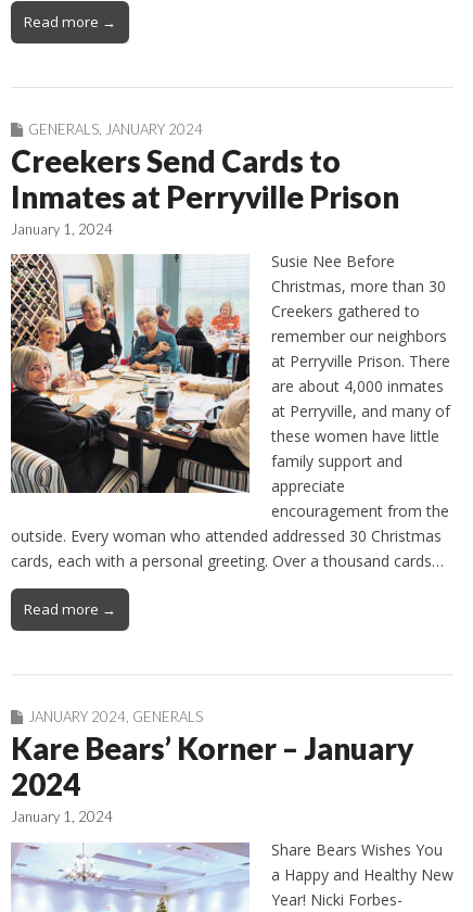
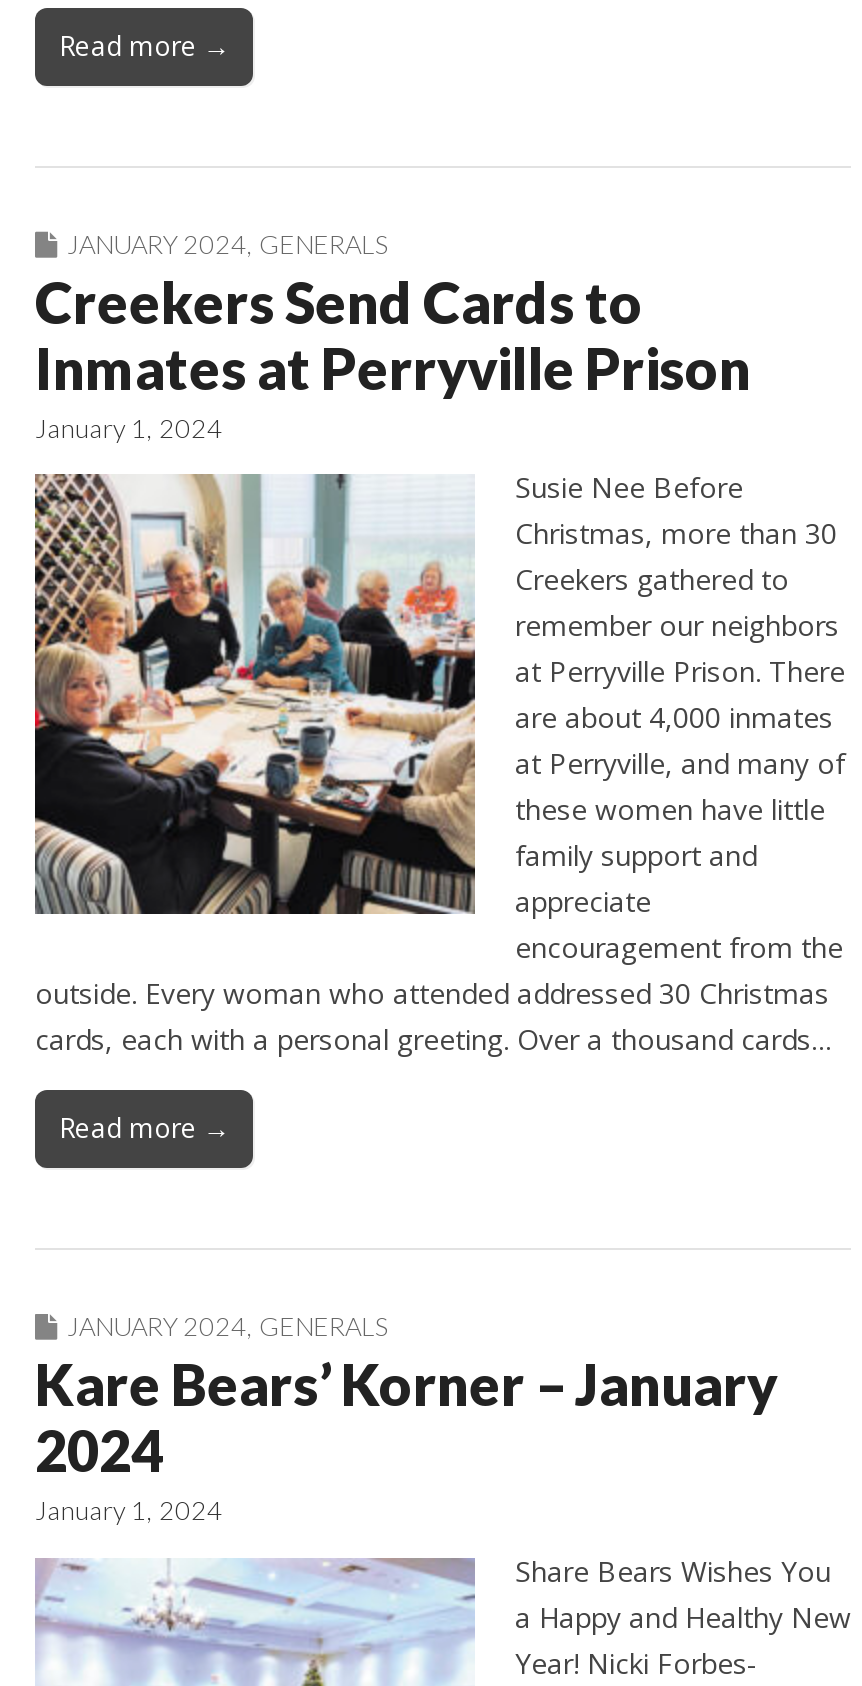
[28,120,203,137] GENERALS, JANUARY 2024 -> [67,227,389,259] JANUARY 2024, GENERALS

